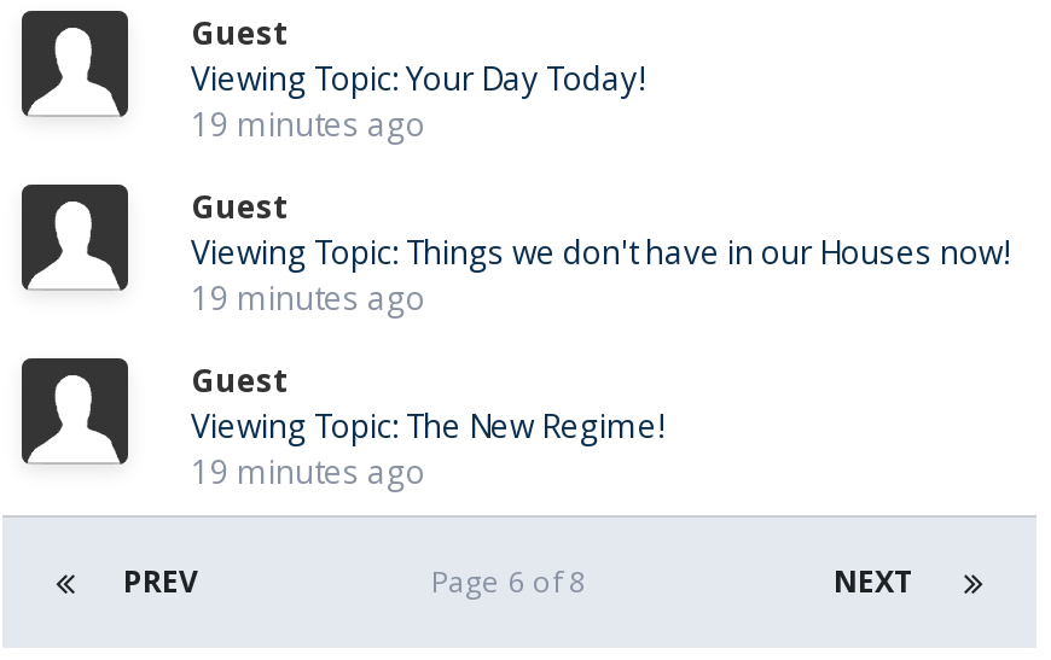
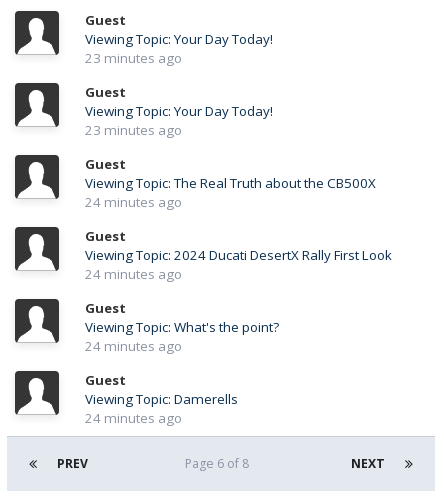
[191,103,425,146] 19 minutes ago -> [85,49,182,67] 23 minutes ago
[191,230,1010,320] Viewing Topic: Things we don't have in our Houses now! | 19 minutes ago -> [85,102,273,139] Viewing Topic: Your Day Today! | 23 minutes ago
[191,404,664,493] Viewing Topic: The New Regime! | 19 minutes ago -> [85,174,392,427] Viewing Topic: The Real Truth about the CB500X | 24 minutes ago | Guest | Viewing Topic: 2024 Ducati DesertX Rally First Look | 24 minutes ago | Guest | Viewing Topic: What's the point? | 24 minutes ago | Guest | Viewing Topic: Damerells | 24 minutes ago

